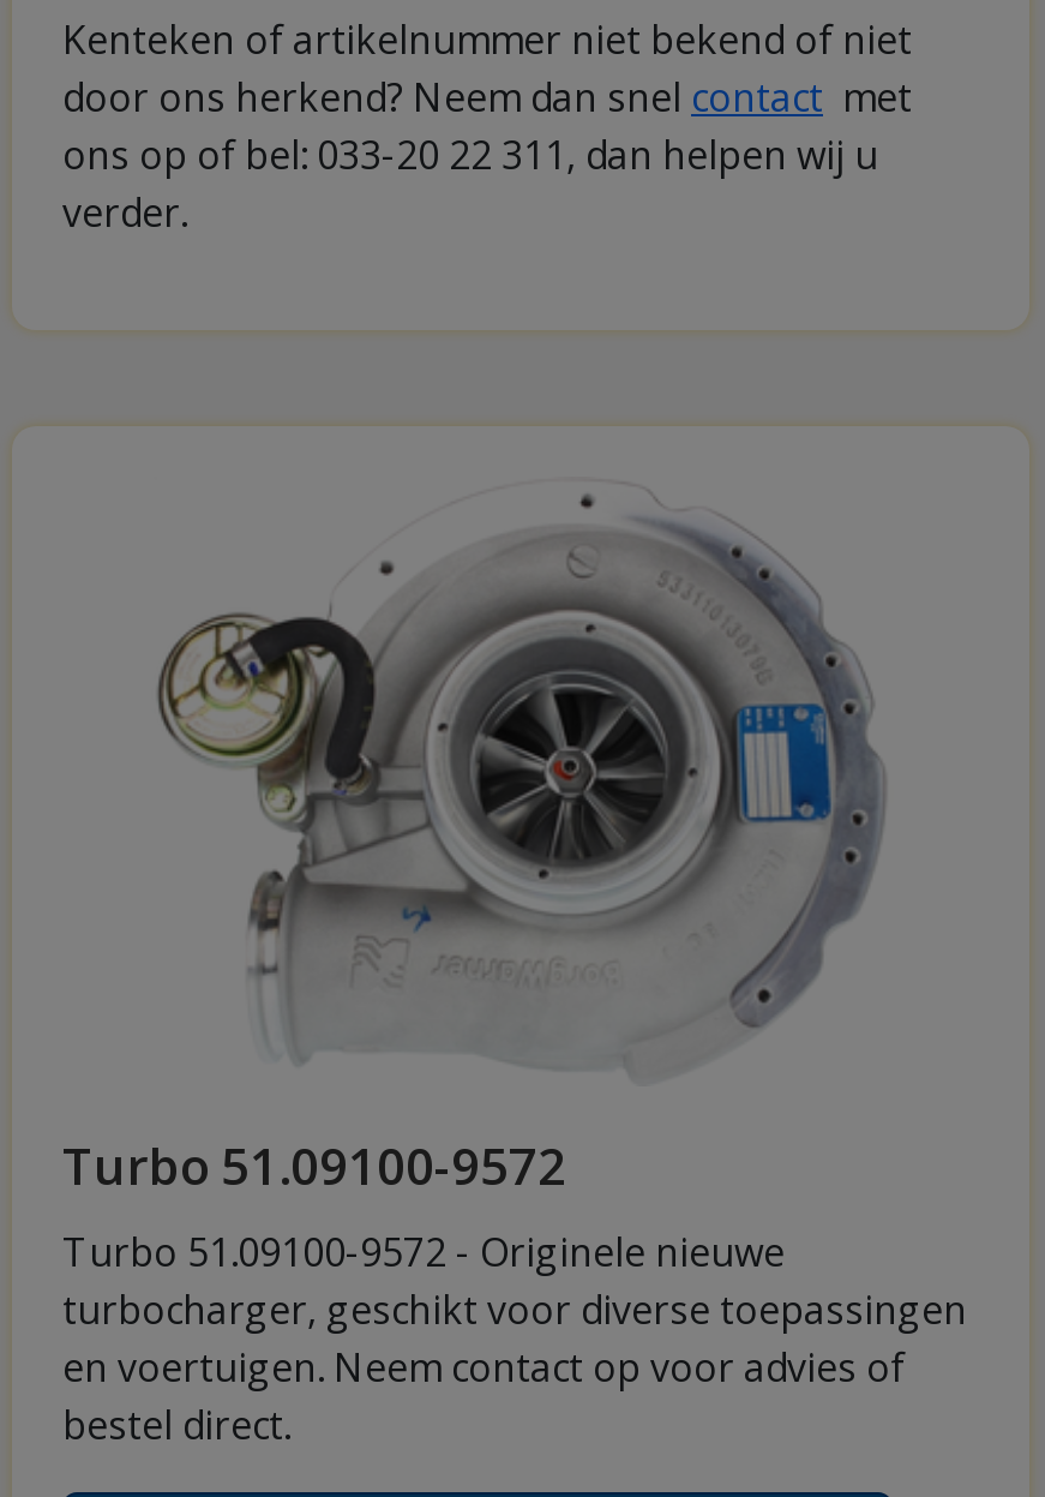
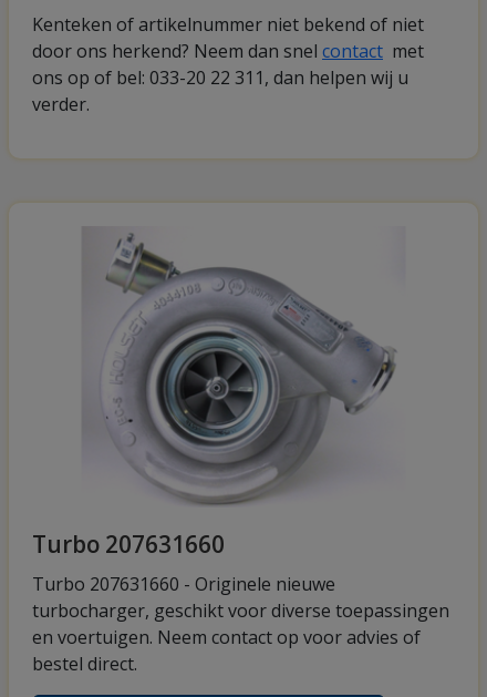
[62,481,888,1200] [image] | Turbo 51.09100-9572 -> [32,226,412,560] [image] | Turbo 207631660
[62,1226,785,1279] Turbo 51.09100-9572 - Originele nieuwe -> [32,572,335,596] Turbo 207631660 - Originele nieuwe

